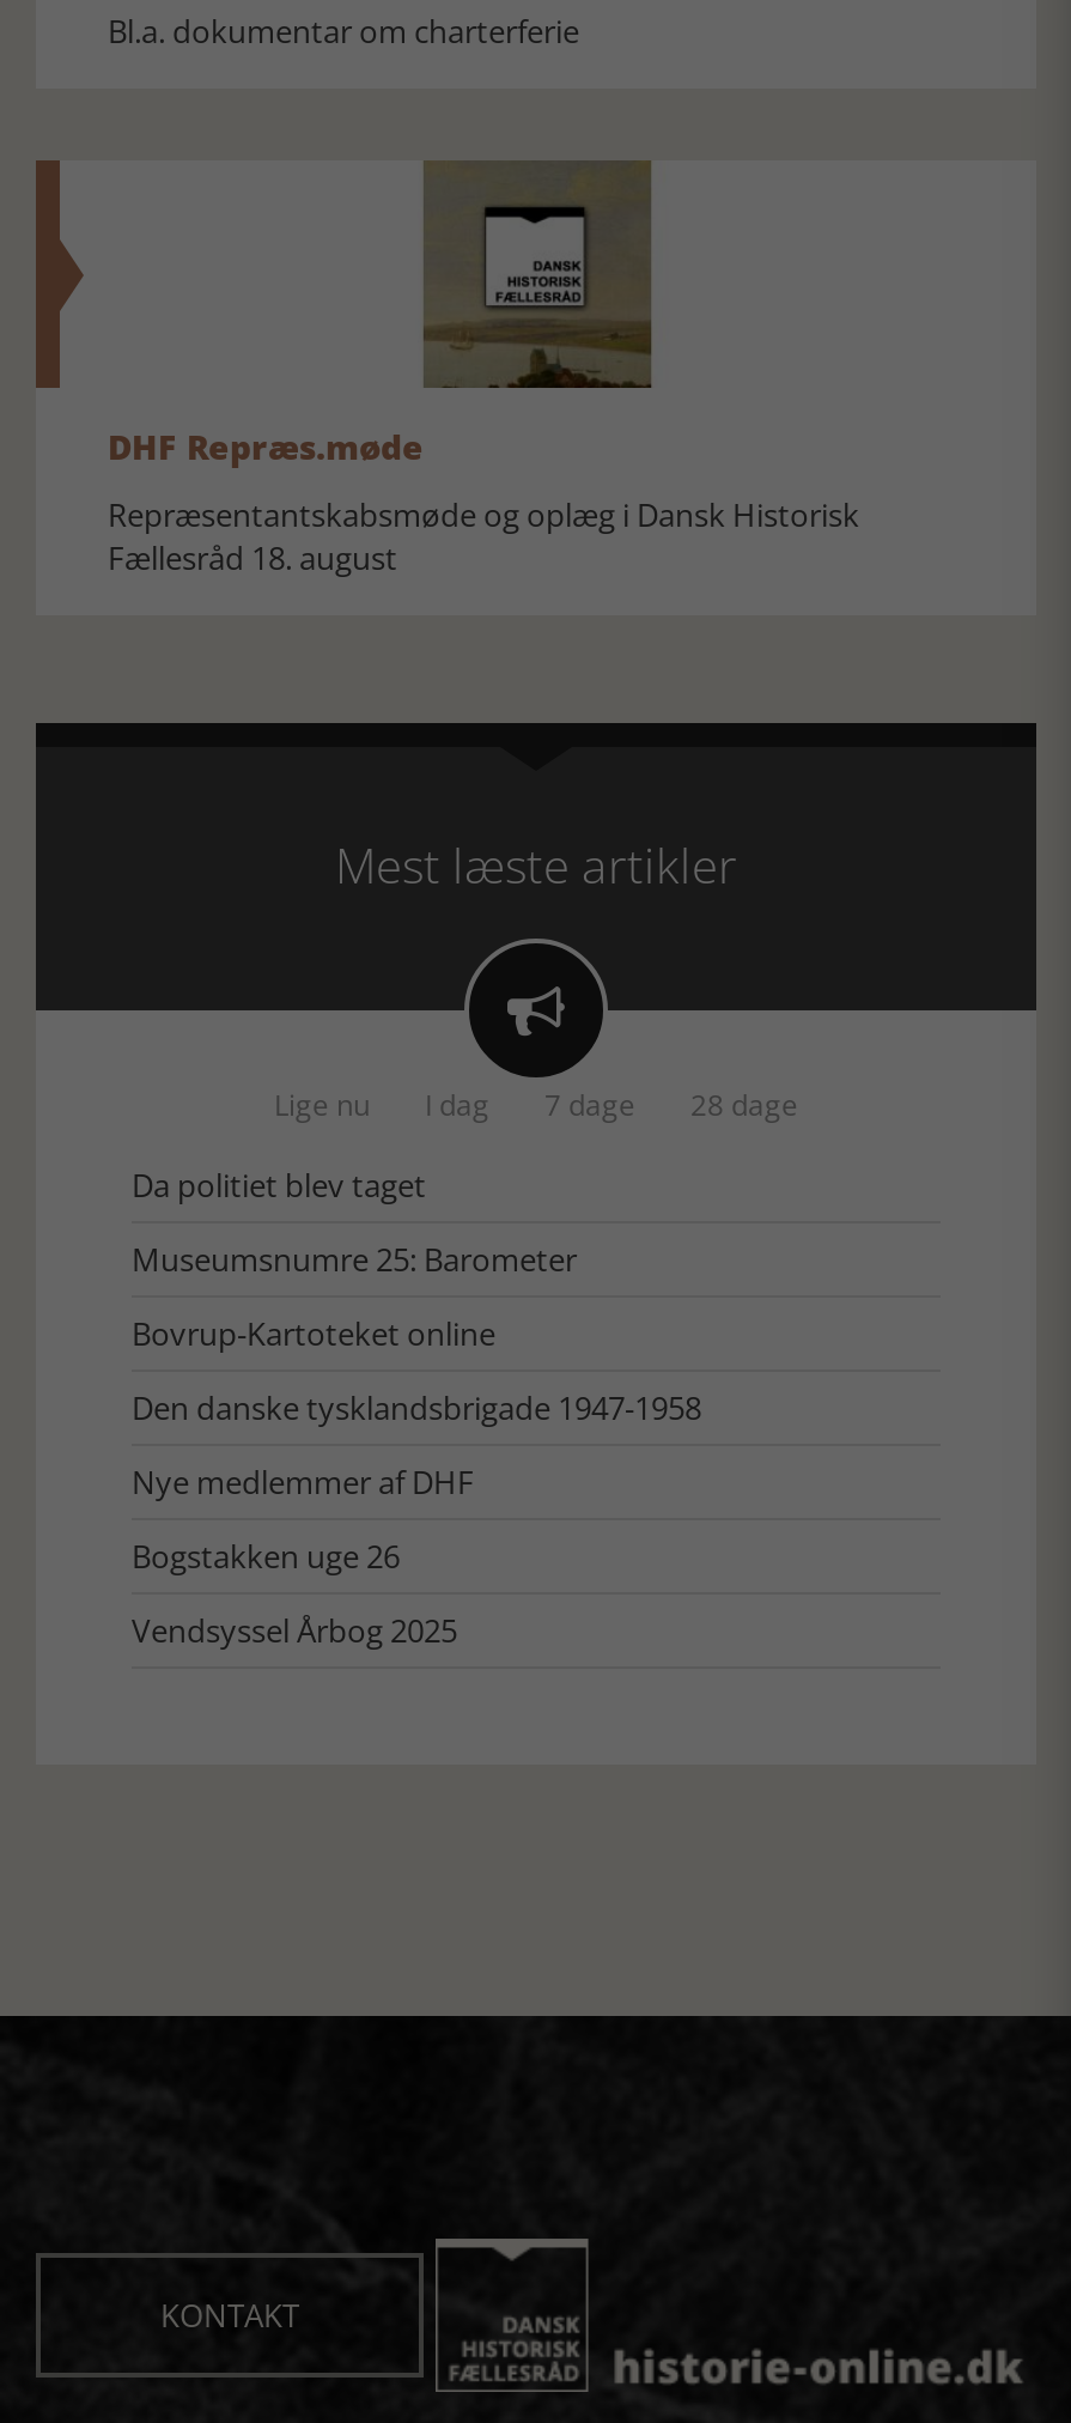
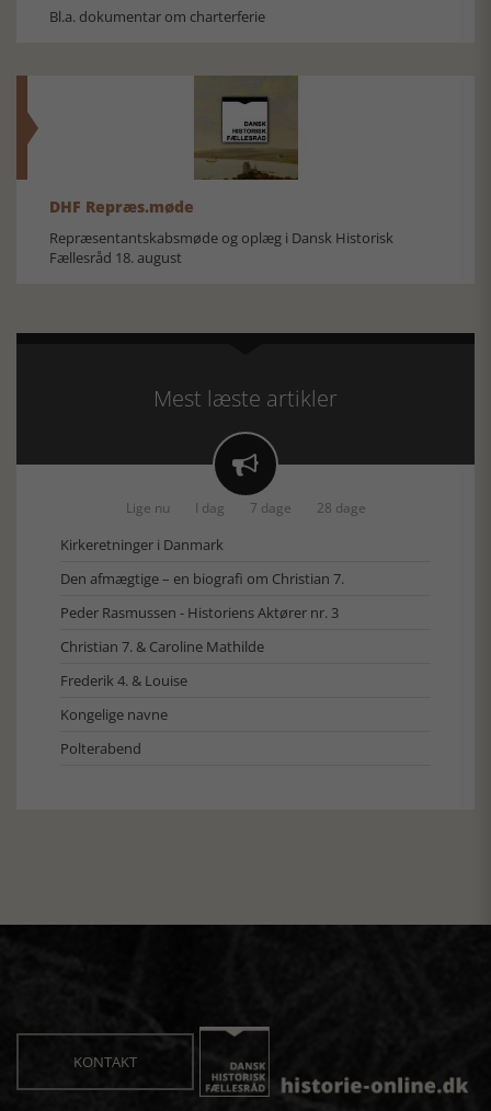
[132,1164,426,1207] Da politiet blev taget -> [60,535,224,555] Kirkeretninger i Danmark
[132,1238,577,1281] Museumsnumre 25: Barometer -> [60,569,344,589] Den afmægtige – en biografi om Christian 7.
[132,1313,495,1356] Bovrup-Kartoteket online -> [60,603,339,623] Peder Rasmussen - Historiens Aktører nr. 3
[132,1387,701,1430] Den danske tysklandsbrigade 1947-1958 -> [60,637,264,657] Christian 7. & Caroline Mathilde
[132,1461,474,1504] Nye medlemmer af DHF -> [60,671,187,690] Frederik 4. & Louise
[132,1535,400,1578] Bogstakken uge 26 -> [60,705,168,724] Kongelige navne
[132,1609,457,1653] Vendsyssel Årbog 2025 -> [60,739,141,758] Polterabend

